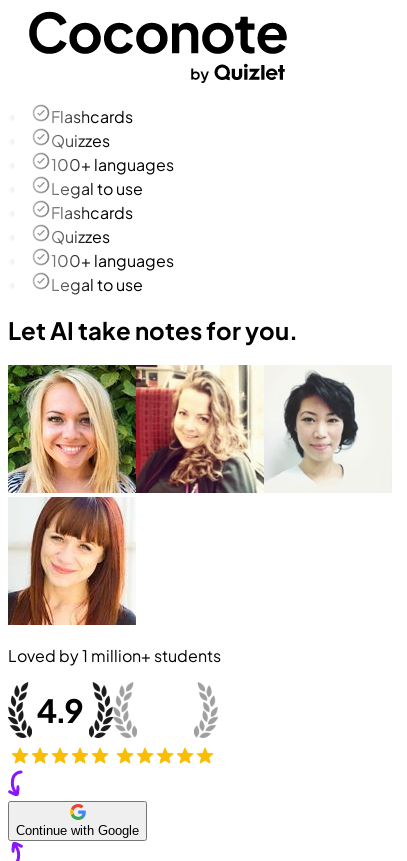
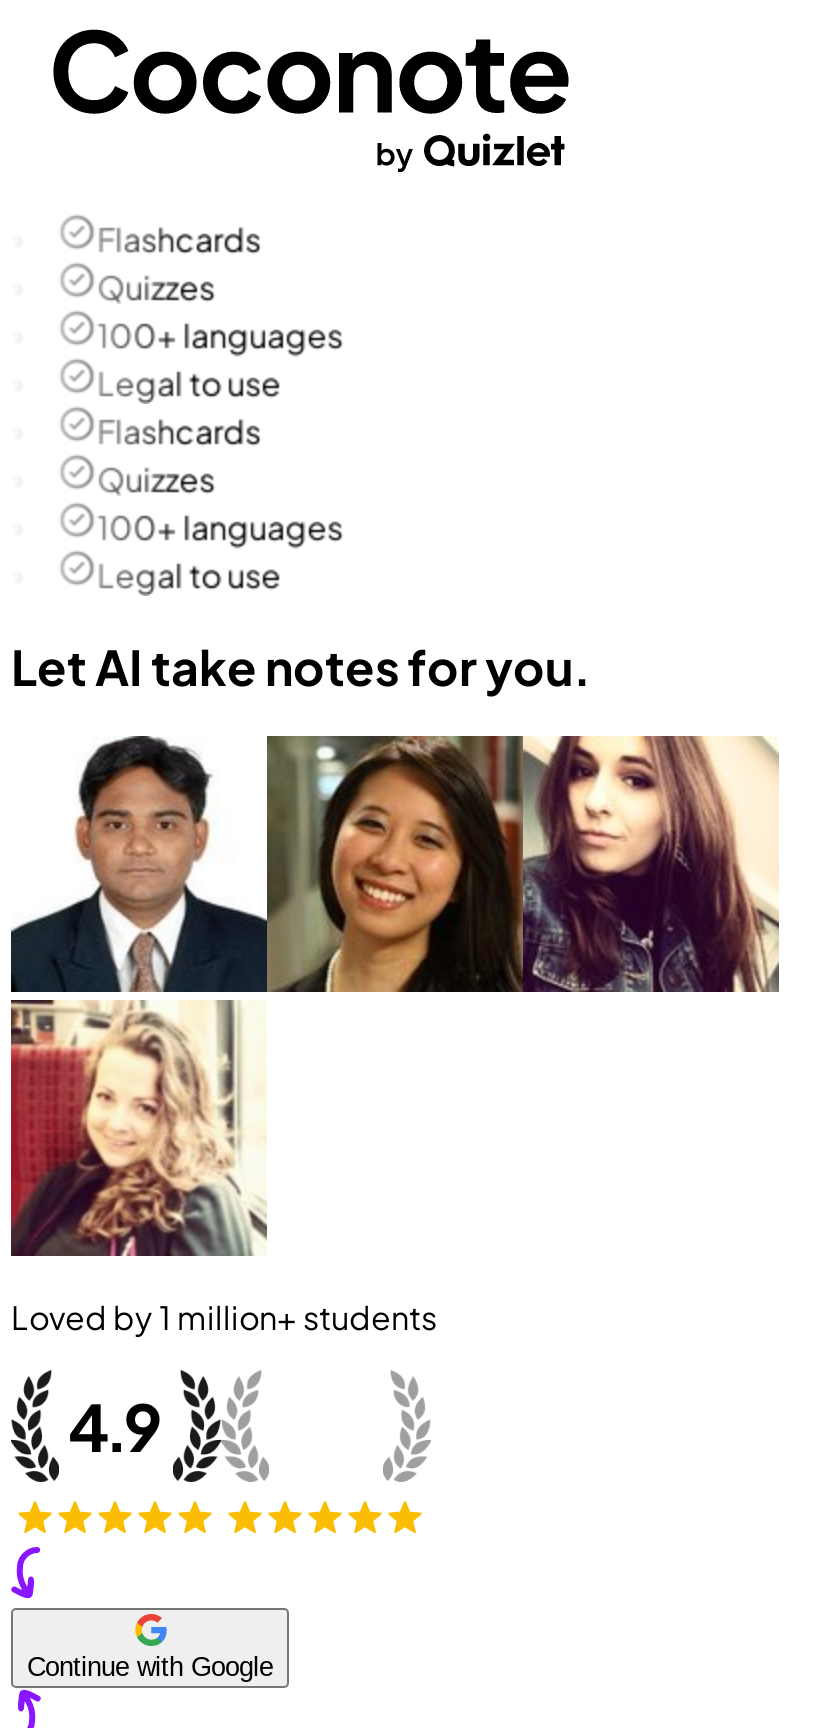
[7,364,392,626] [image] -> [9,734,781,1258] [image]

